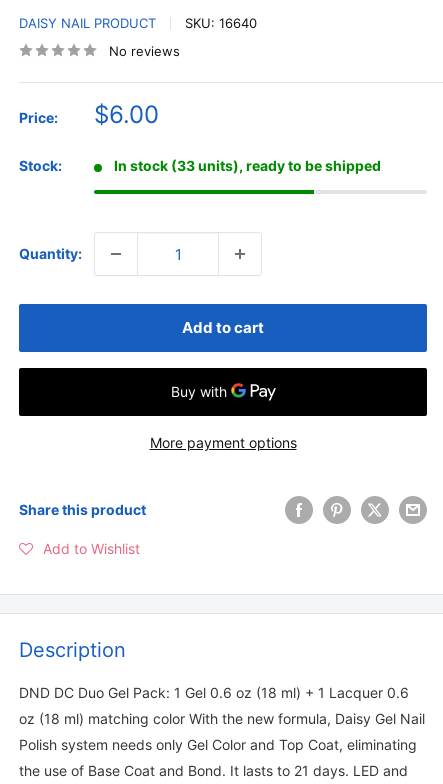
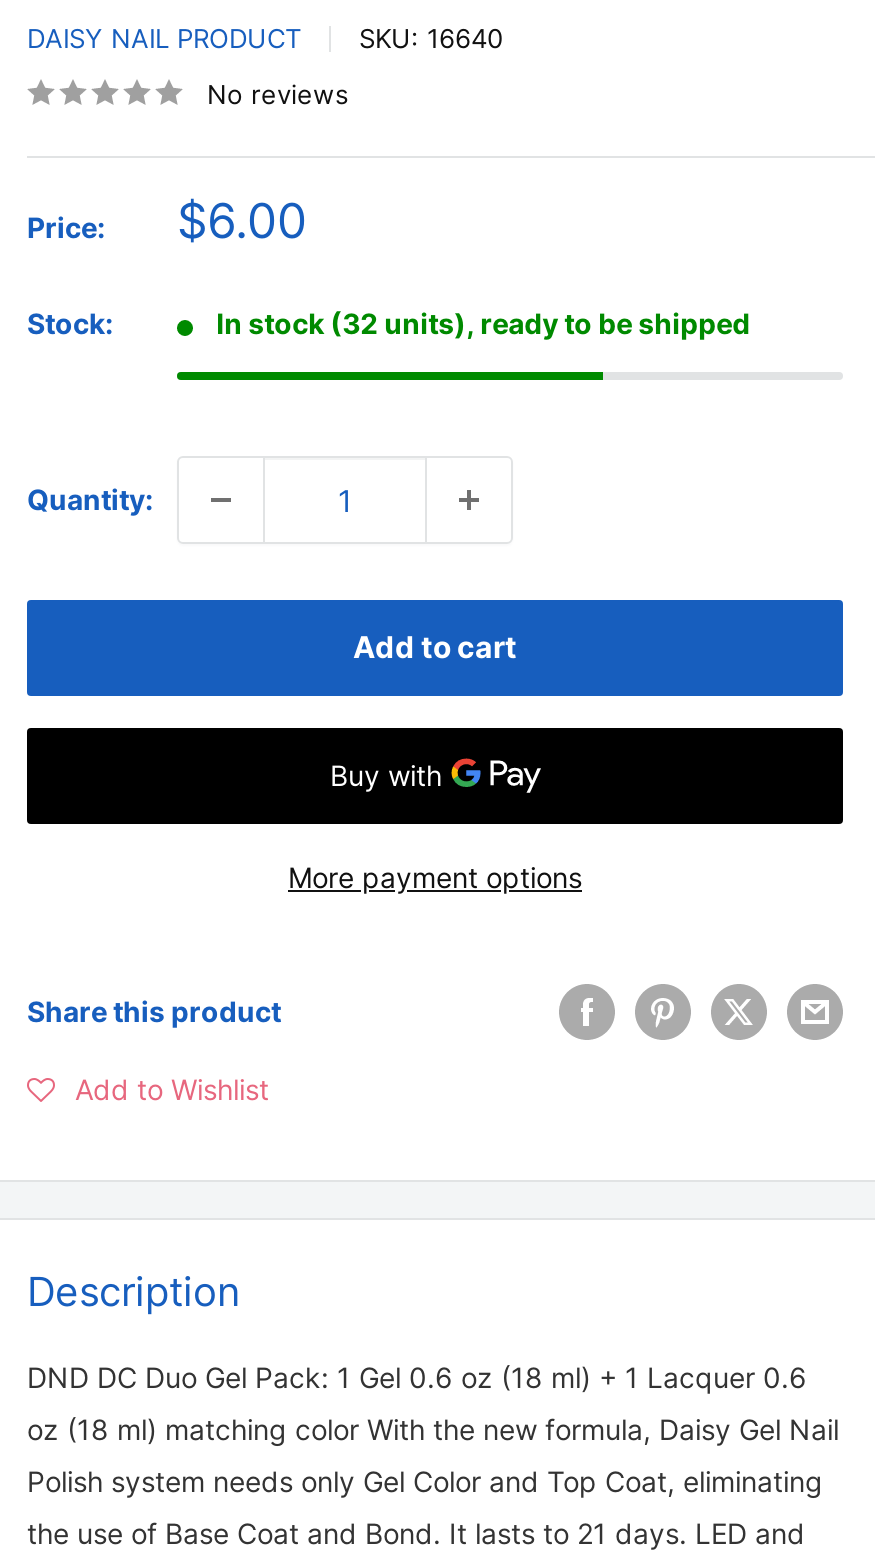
[114,157,381,174] In stock (33 units), ready to be shipped -> [216,306,750,340] In stock (32 units), ready to be shipped

